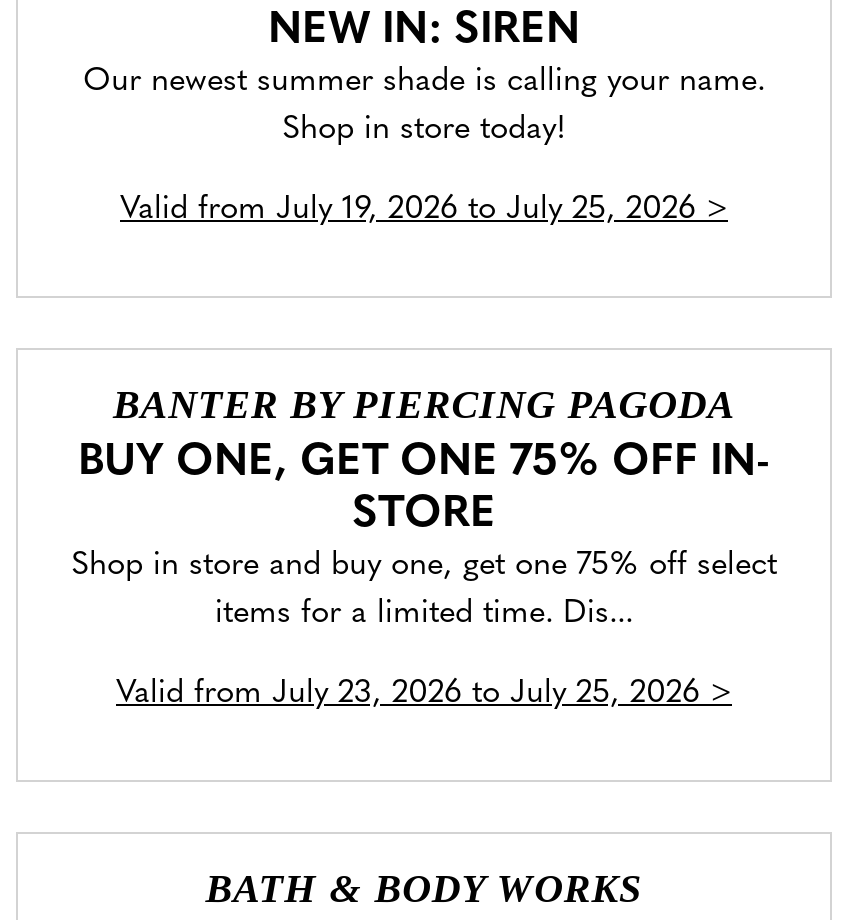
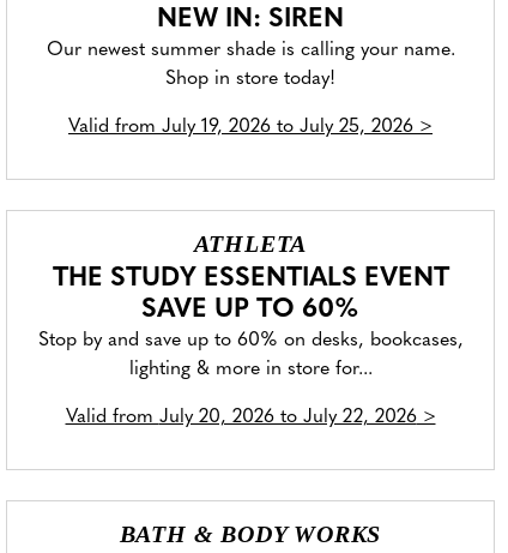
[71,382,777,582] BANTER BY PIERCING PAGODA | BUY ONE, GET ONE 75% OFF IN- | STORE | Shop in store and buy one, get one 75% off select -> [38,230,463,350] ATHLETA | THE STUDY ESSENTIALS EVENT | SAVE UP TO 60% | Stop by and save up to 60% on desks, bookcases,
[215,598,633,630] items for a limited time. Dis... -> [129,360,372,379] lighting & more in store for...
[116,678,732,710] Valid from July 23, 2026 to July 25, 2026 > -> [65,408,436,427] Valid from July 20, 2026 to July 22, 2026 >

